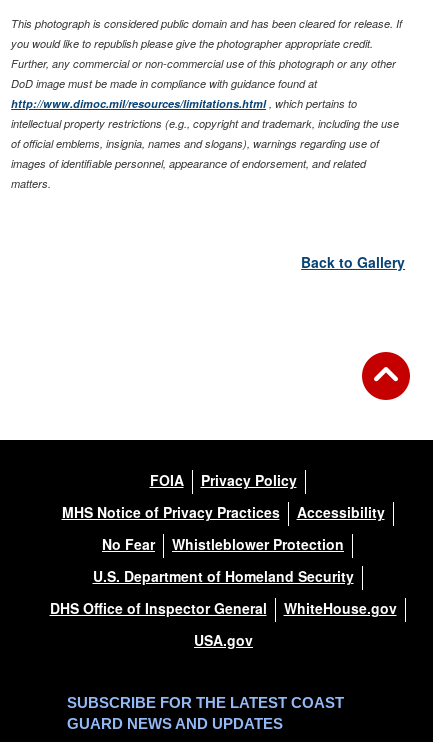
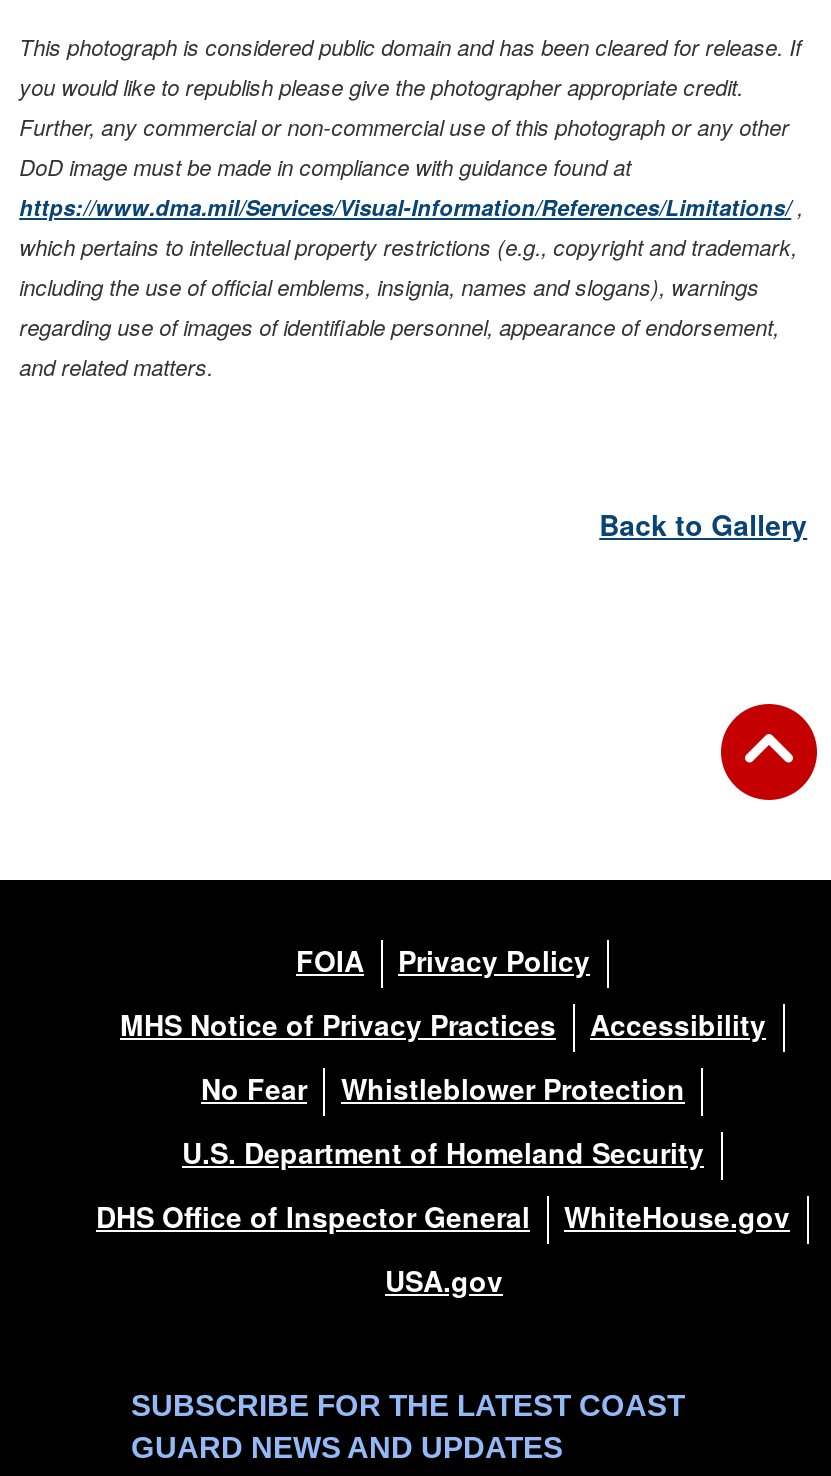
[11,96,399,191] http://www.dimoc.mil/resources/limitations.html, which pertains to | intellectual property restrictions (e.g., copyright and trademark, including the use | of official emblems, insignia, names and slogans), warnings regarding use of | images of identifiable personnel, appearance of endorsement, and related | matters. -> [19,193,803,383] https://www.dma.mil/Services/Visual-Information/References/Limitations/, | which pertains to intellectual property restrictions (e.g., copyright and trademark, | including the use of official emblems, insignia, names and slogans), warnings | regarding use of images of identifiable personnel, appearance of endorsement, | and related matters.

